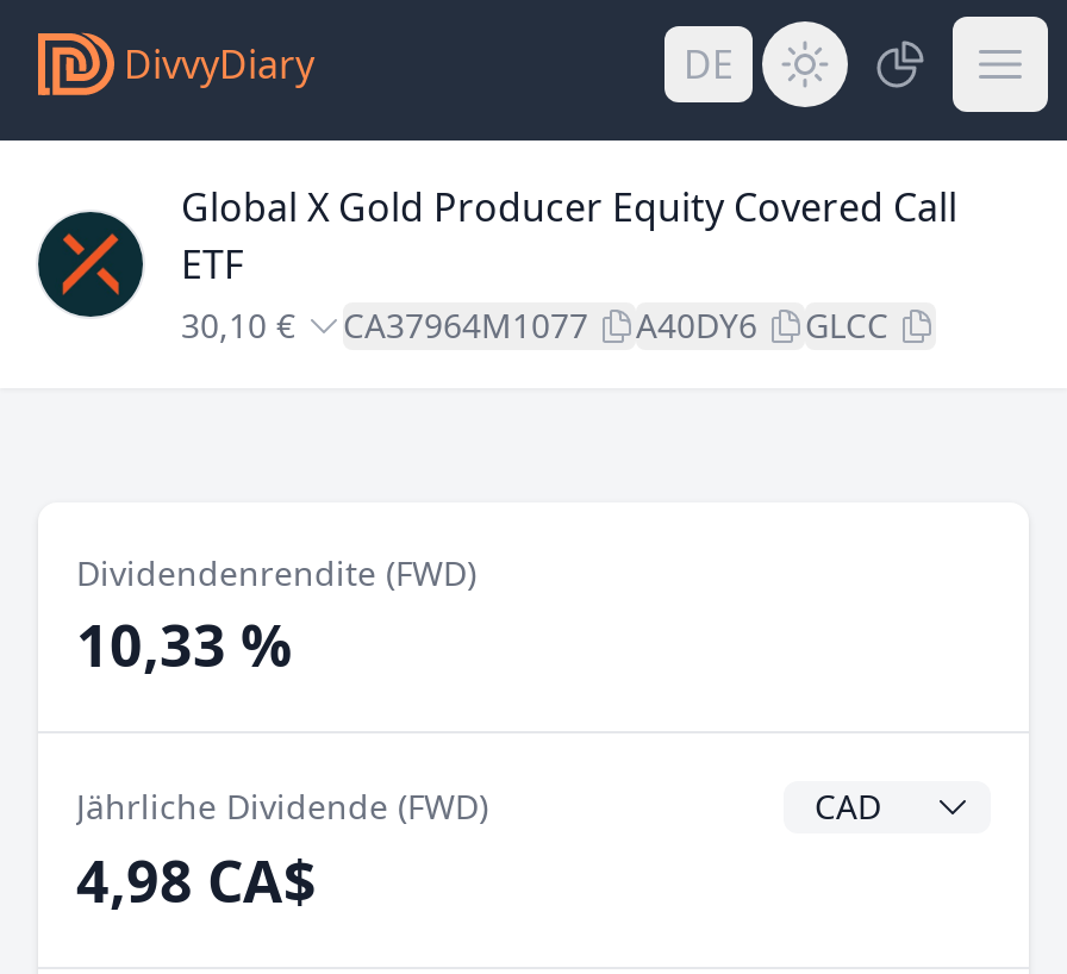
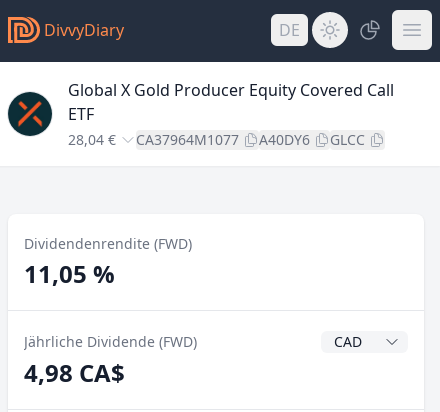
[181,302,888,348] 30,10 € CA37964M1077 A40DY6 GLCC -> [68,130,365,149] 28,04 € CA37964M1077 A40DY6 GLCC
[76,605,293,683] 10,33 % -> [24,257,115,290] 11,05 %

